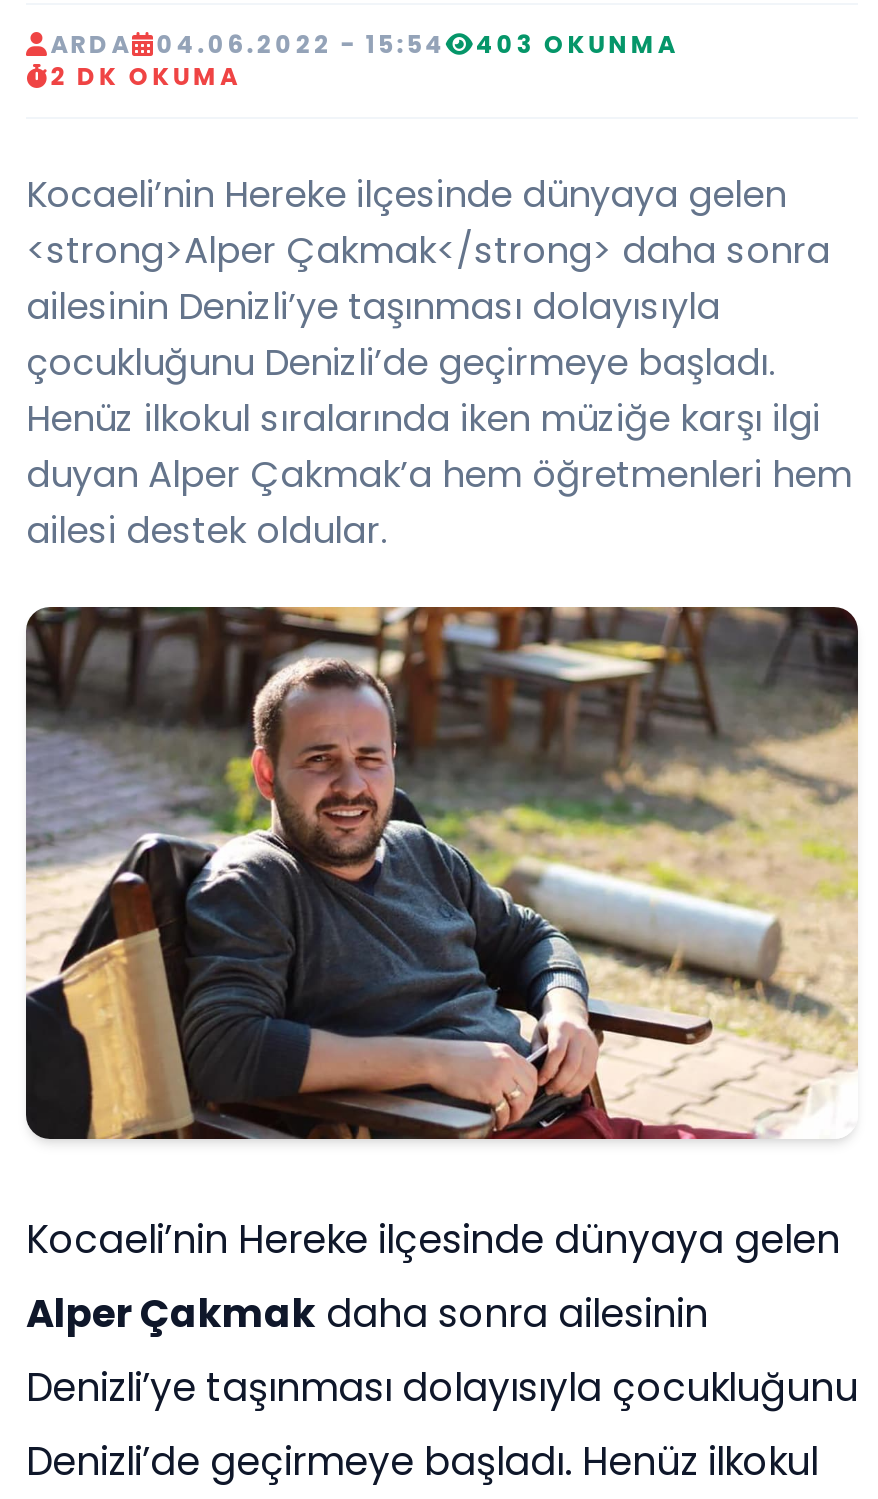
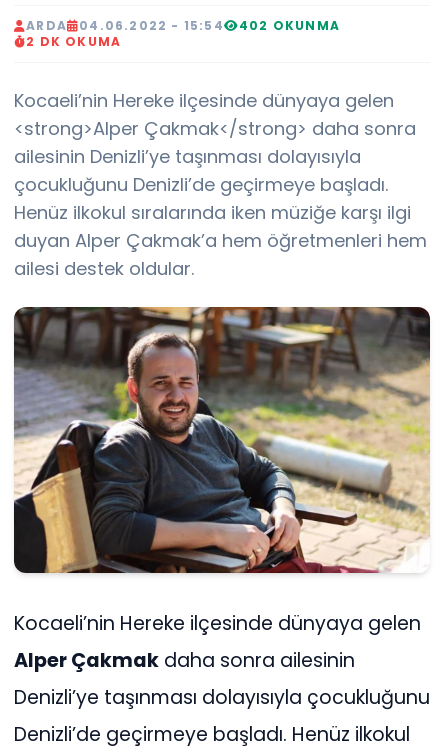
[50,27,678,61] ARDA 04.06.2022 - 15:54 403 OKUNMA -> [26,17,340,34] ARDA 04.06.2022 - 15:54 402 OKUNMA

